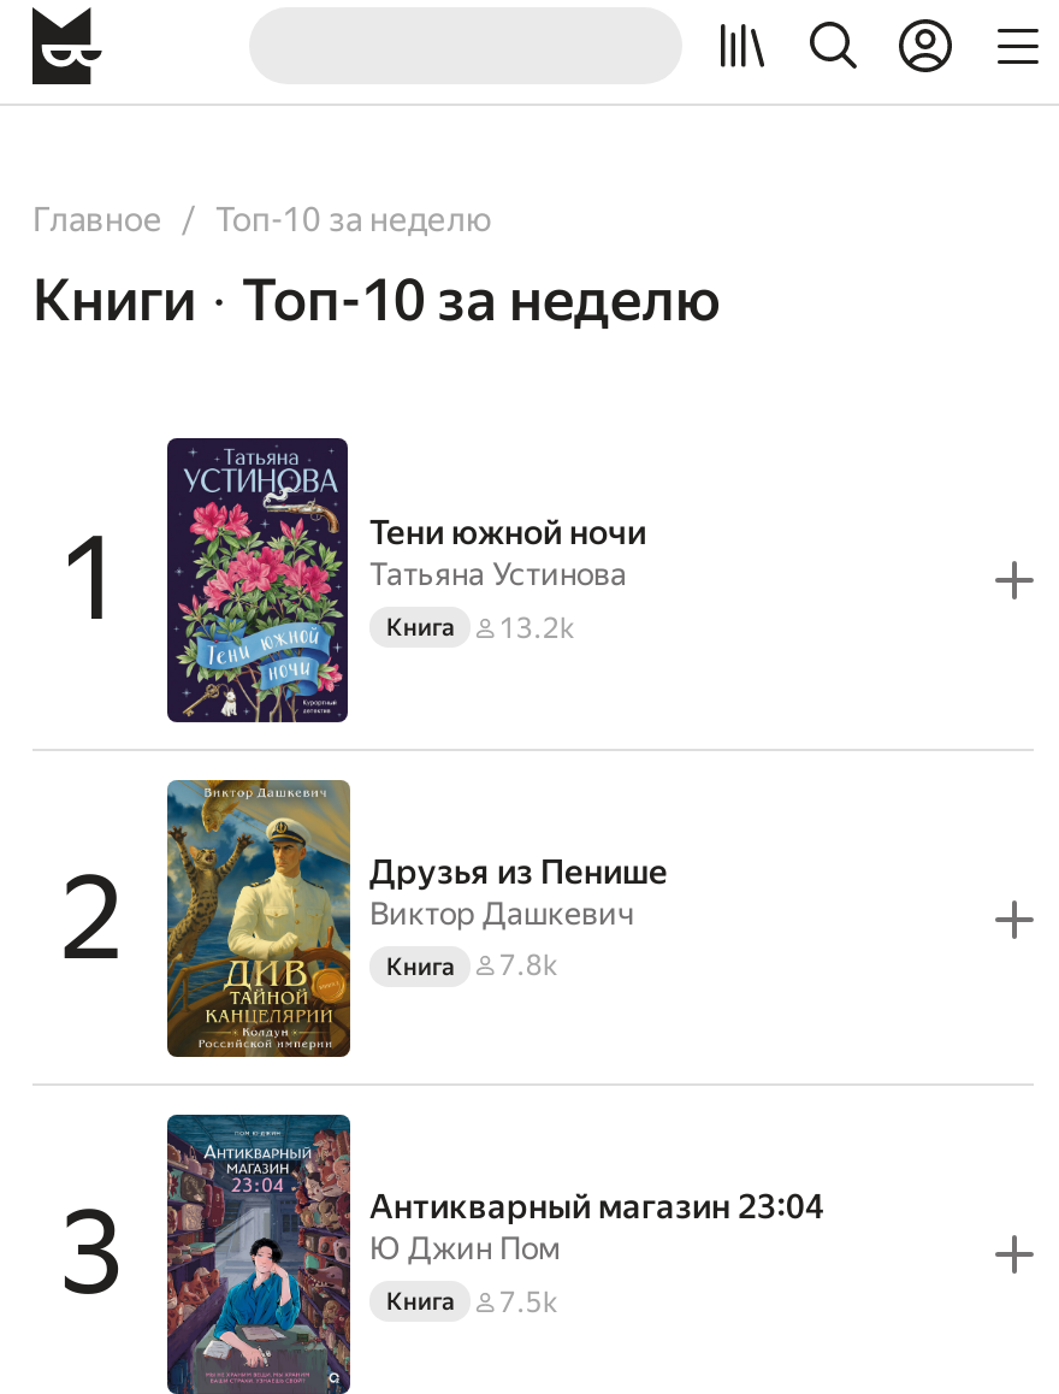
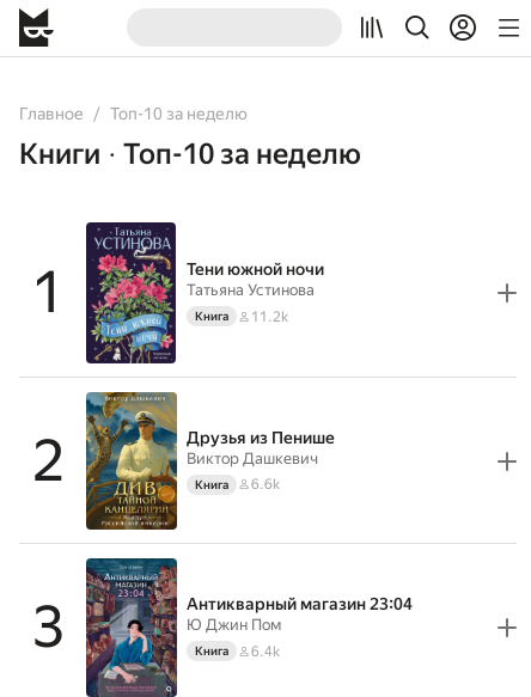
[386,610,574,644] Книга 13.2k -> [195,308,288,325] Книга 11.2k
[386,949,557,982] Книга 7.8k -> [195,476,280,493] Книга 6.6k
[386,1284,557,1318] Книга 7.5k -> [195,643,280,659] Книга 6.4k

